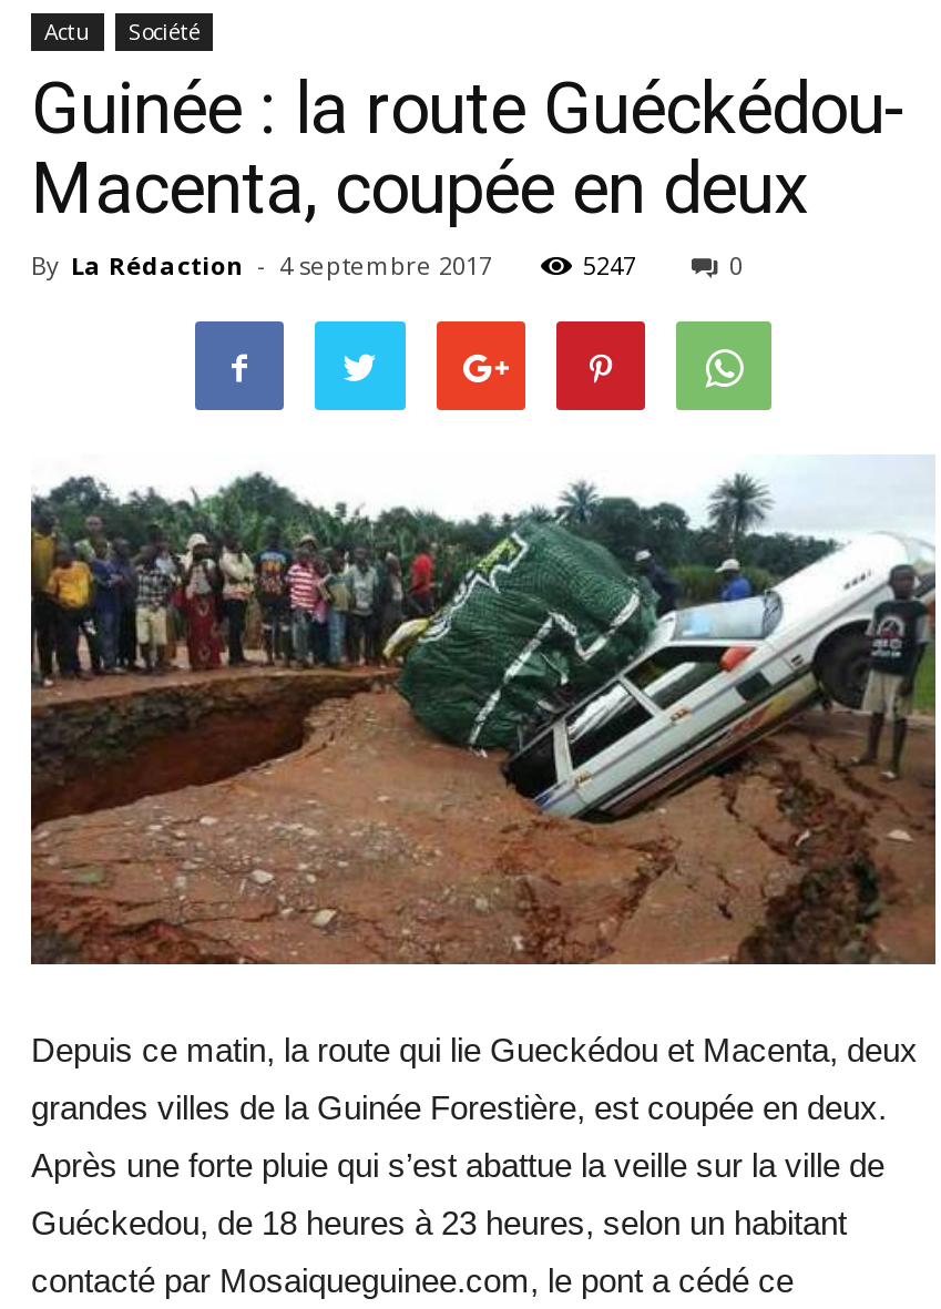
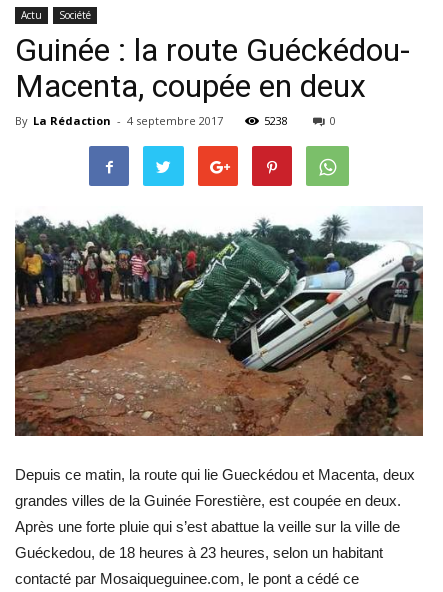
[583,248,636,282] 5247 -> [264,113,288,128] 5238

